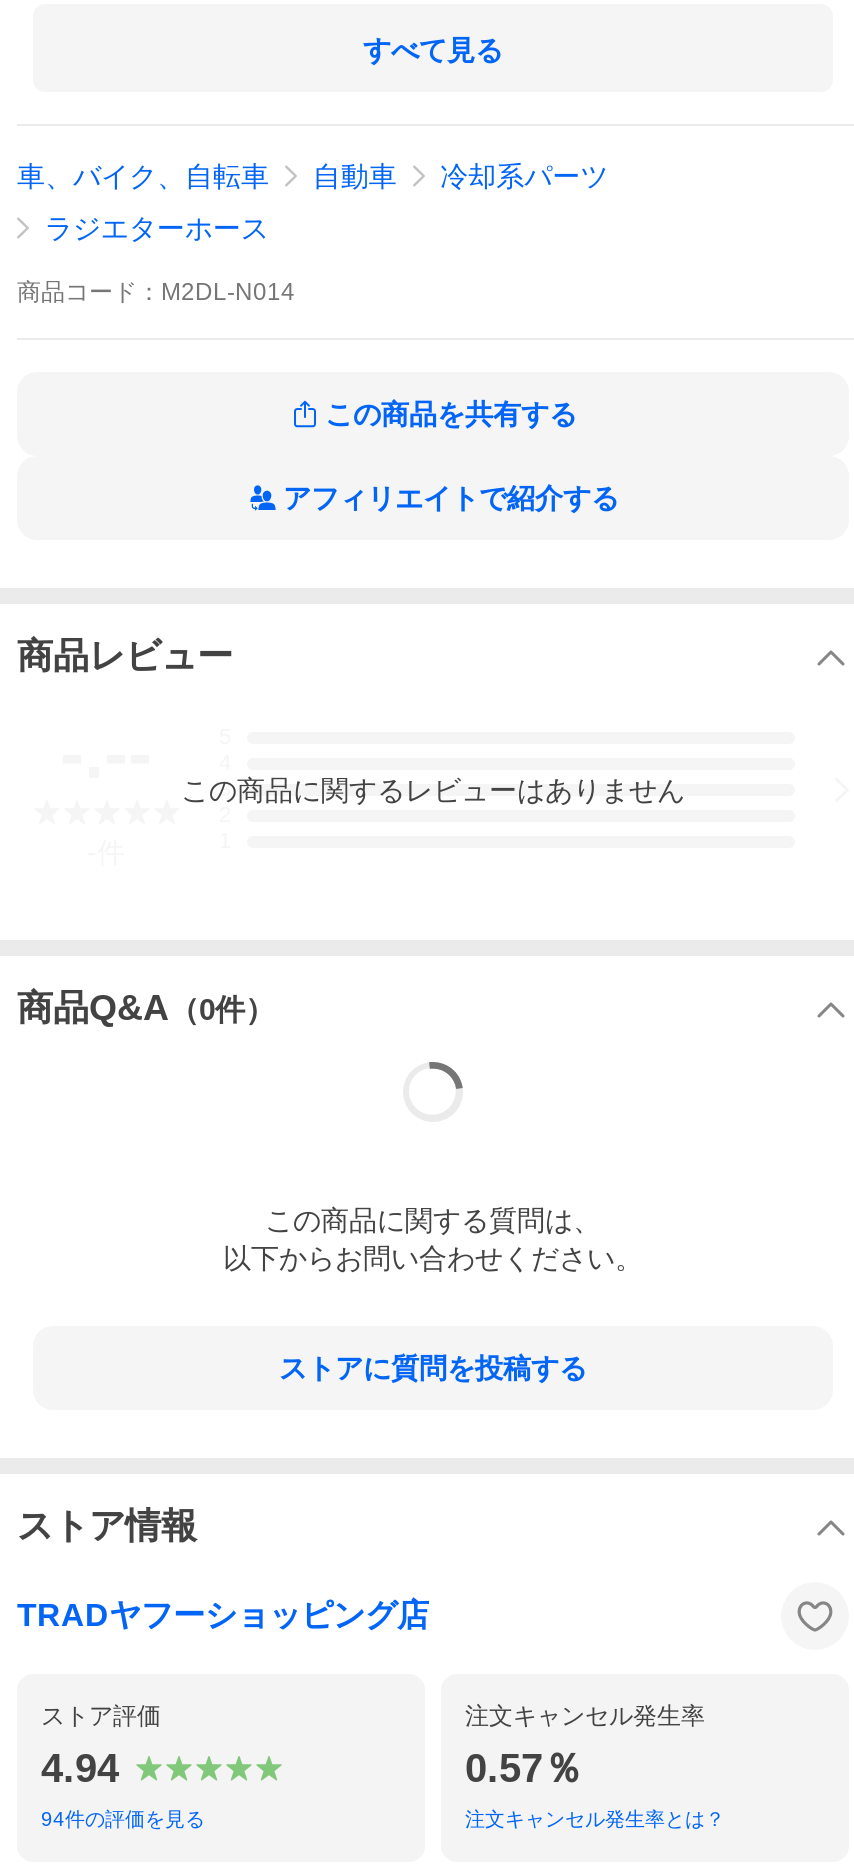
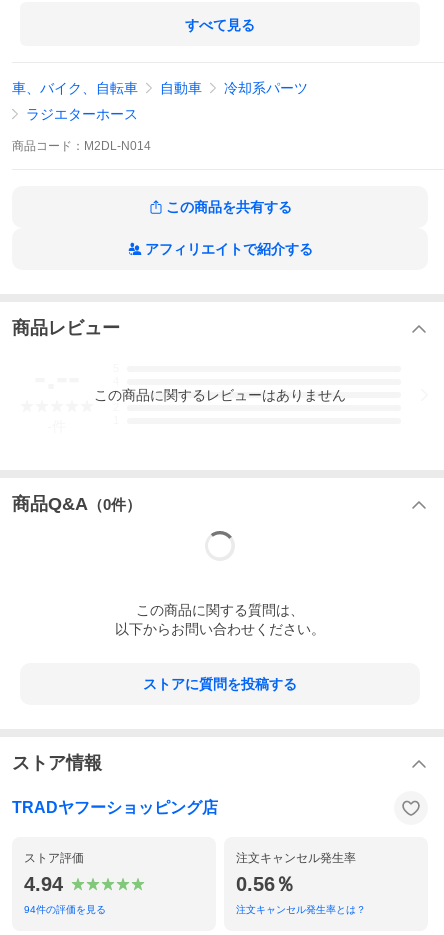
[465,1747,583,1791] 0.57％ -> [236,873,295,895] 0.56％

